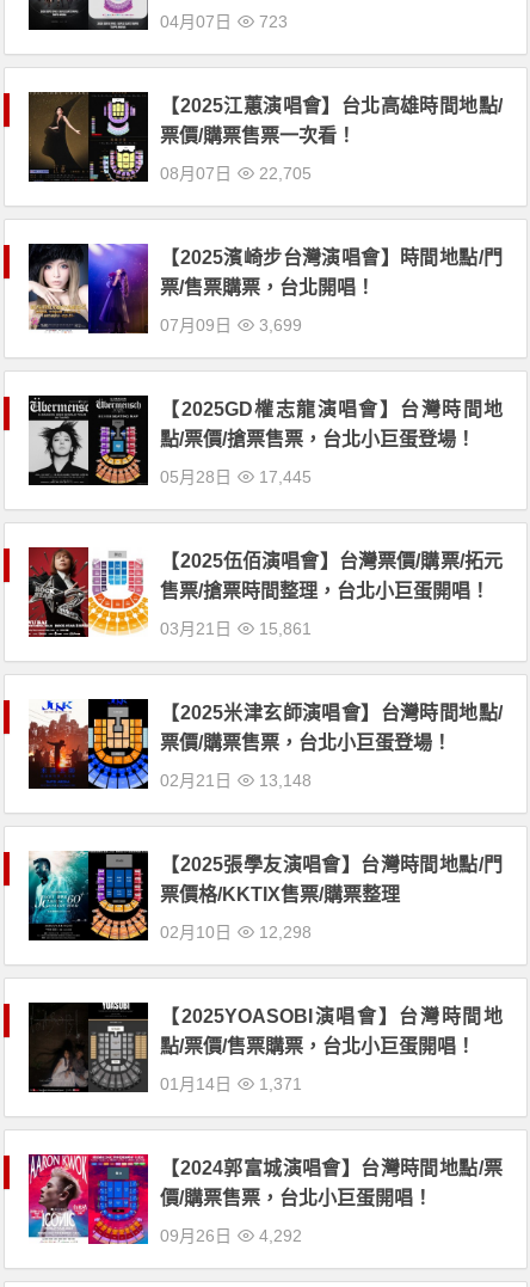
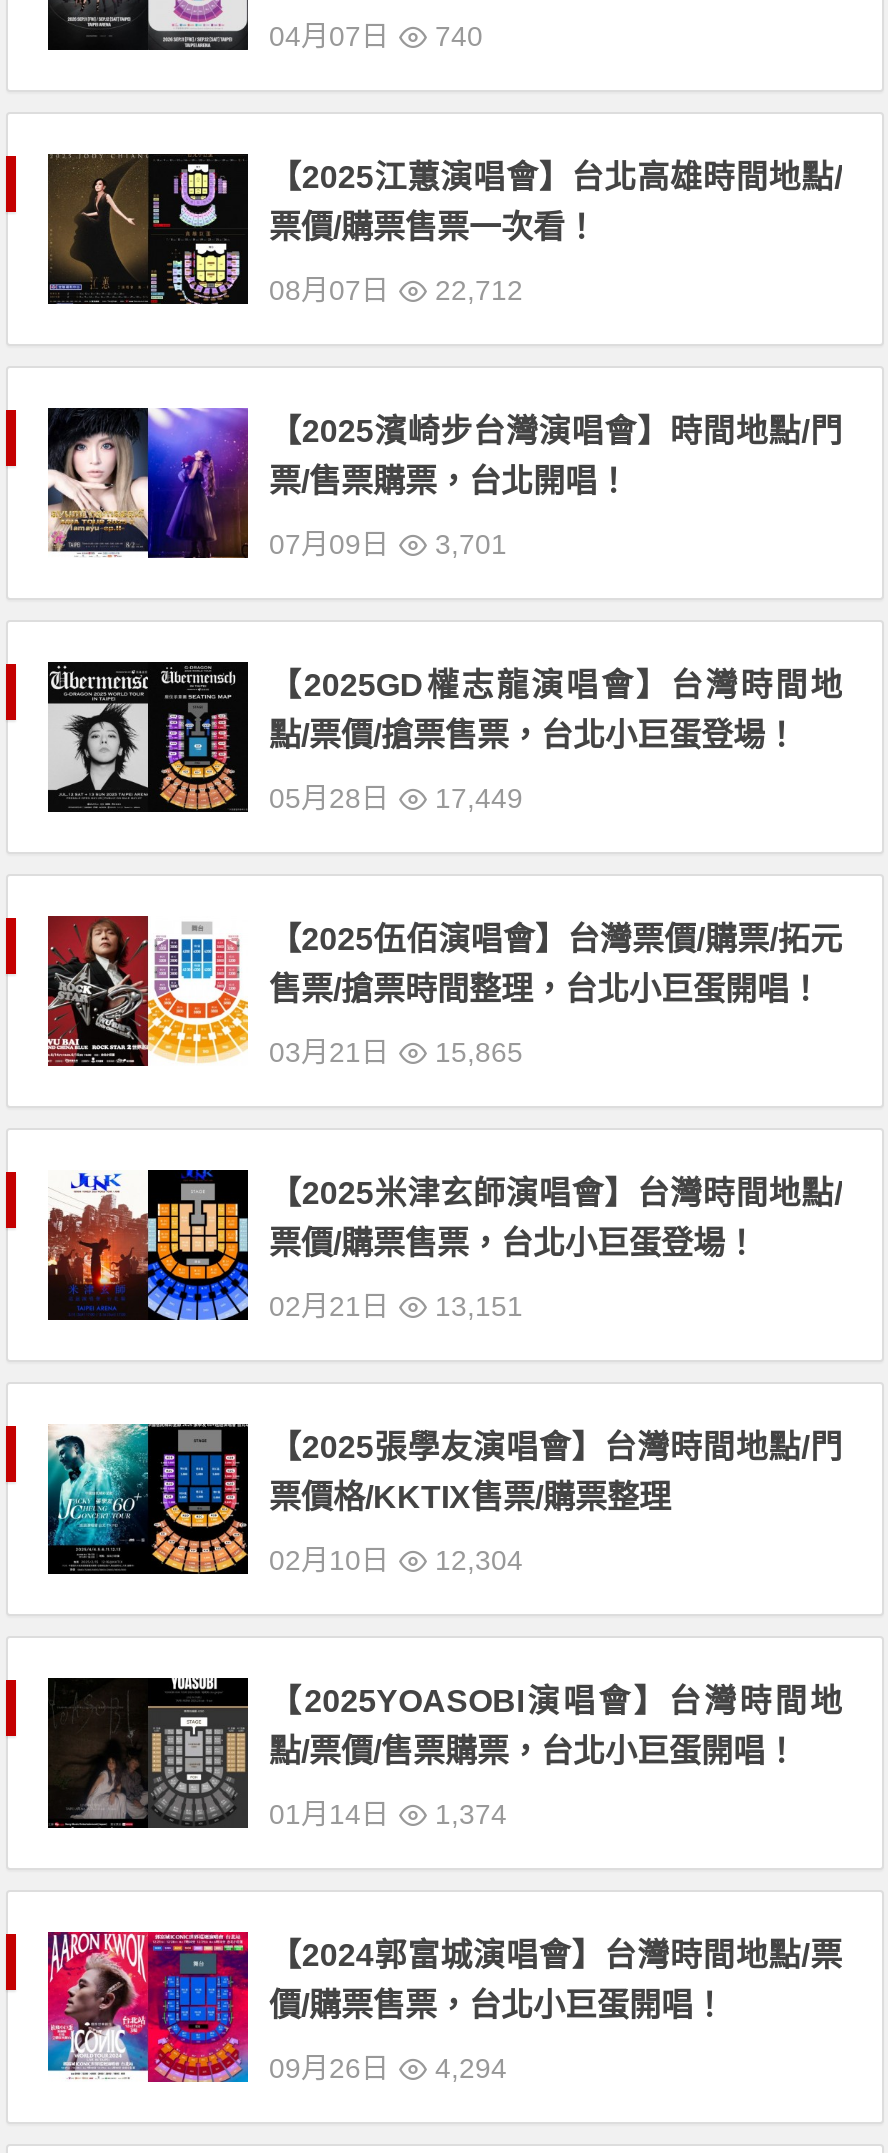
[161,12,288,31] 04月07日 723 -> [269,20,483,52] 04月07日 740
[161,164,312,183] 08月07日 22,705 -> [269,274,523,306] 08月07日 22,712
[161,315,303,335] 07月09日 3,699 -> [269,528,507,560] 07月09日 3,701
[161,467,312,486] 05月28日 17,445 -> [269,782,523,814] 05月28日 17,449
[161,619,312,638] 03月21日 15,861 -> [269,1036,523,1068] 03月21日 15,865
[161,771,312,790] 02月21日 13,148 -> [269,1290,523,1322] 02月21日 13,151
[161,923,312,942] 02月10日 12,298 -> [269,1544,523,1576] 02月10日 12,304
[161,1074,303,1093] 01月14日 1,371 -> [269,1798,507,1830] 01月14日 1,374
[161,1226,303,1245] 09月26日 4,292 -> [269,2052,507,2084] 09月26日 4,294

